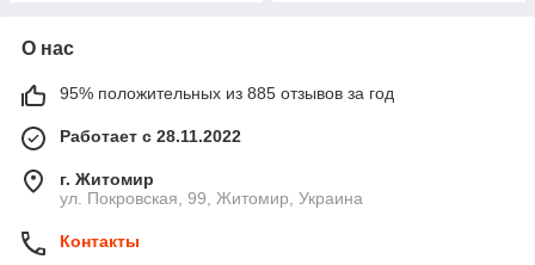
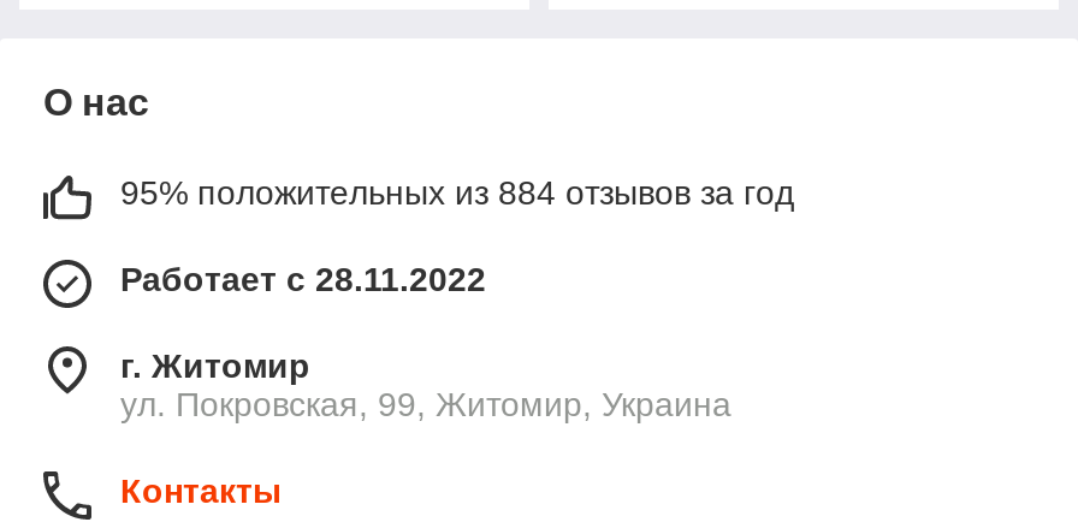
[60,83,394,102] 95% положительных из 885 отзывов за год -> [120,173,794,211] 95% положительных из 884 отзывов за год

